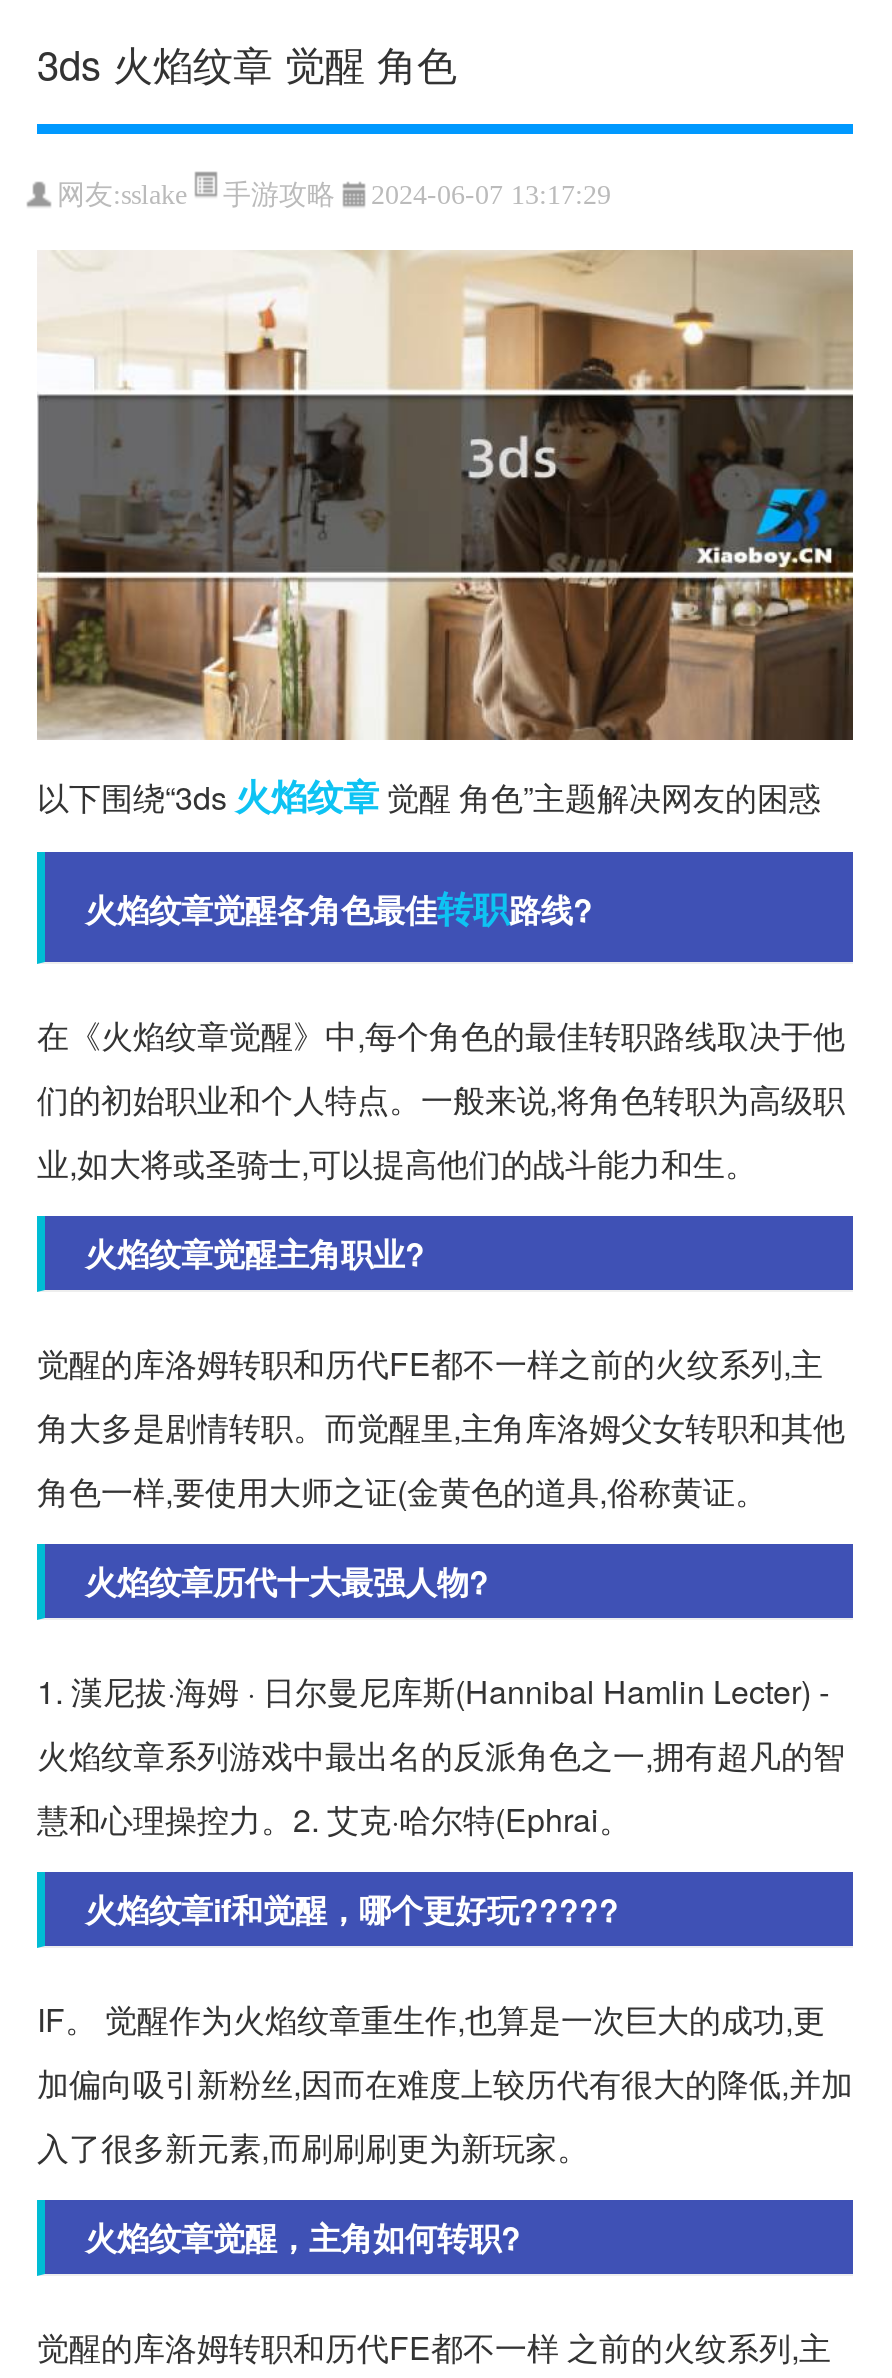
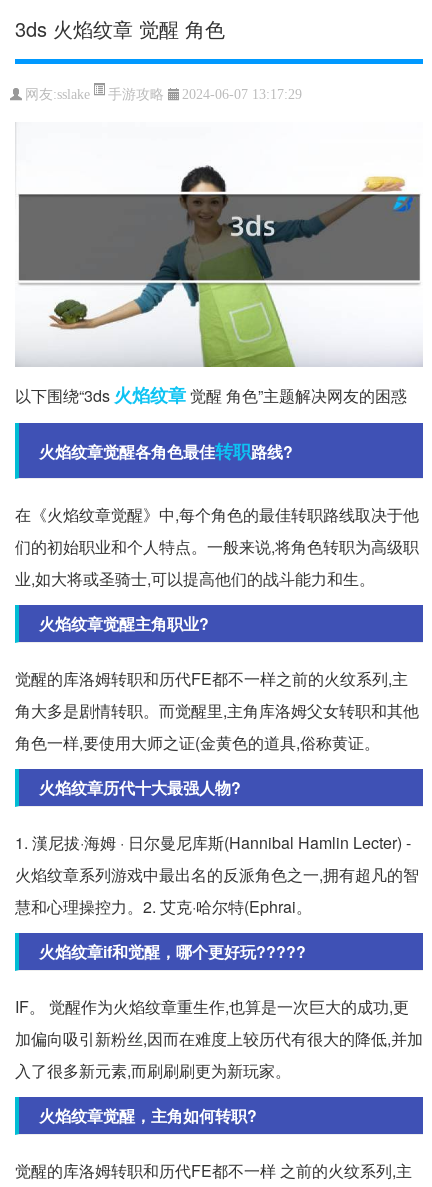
[35,248,855,742] [image] -> [15,122,423,368] [image]

